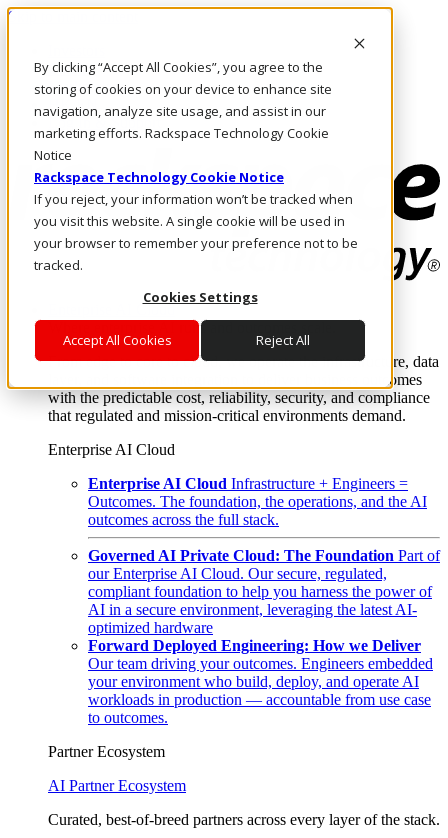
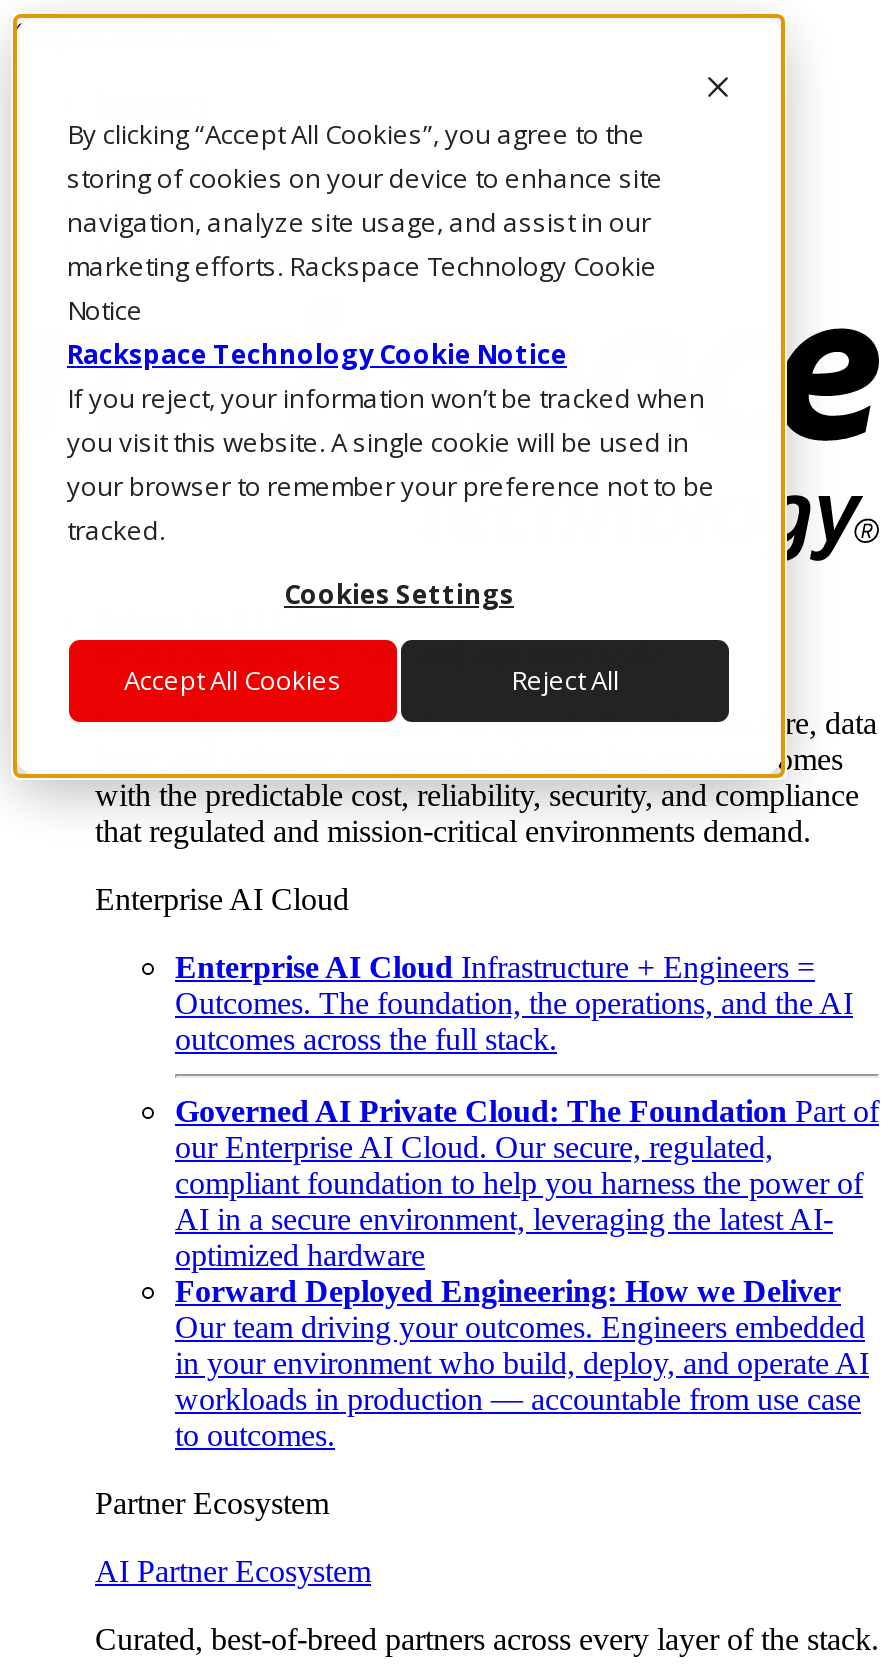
[88,673,419,690] your environment who build, deploy, and operate AI -> [175,1346,869,1380] in your environment who build, deploy, and operate AI

